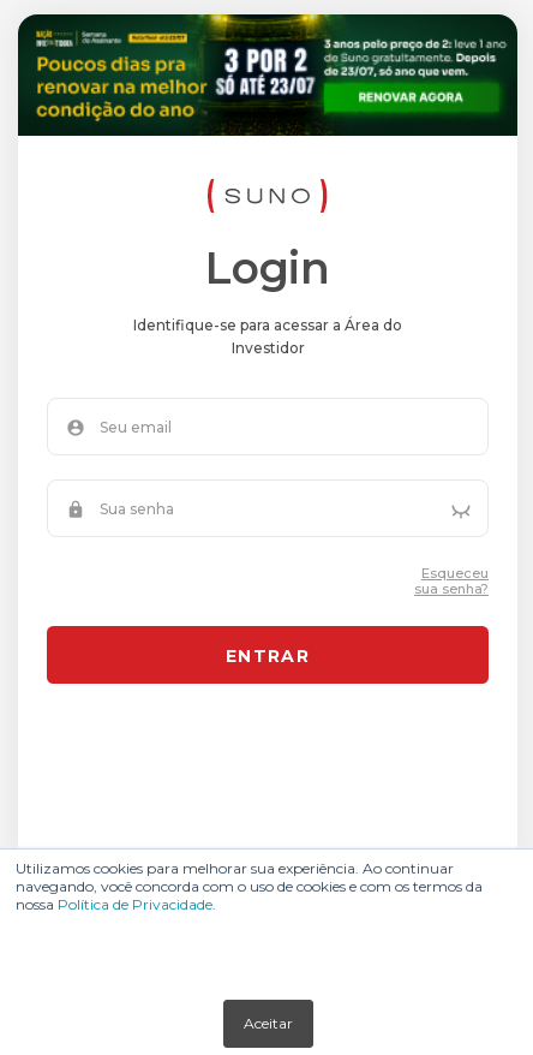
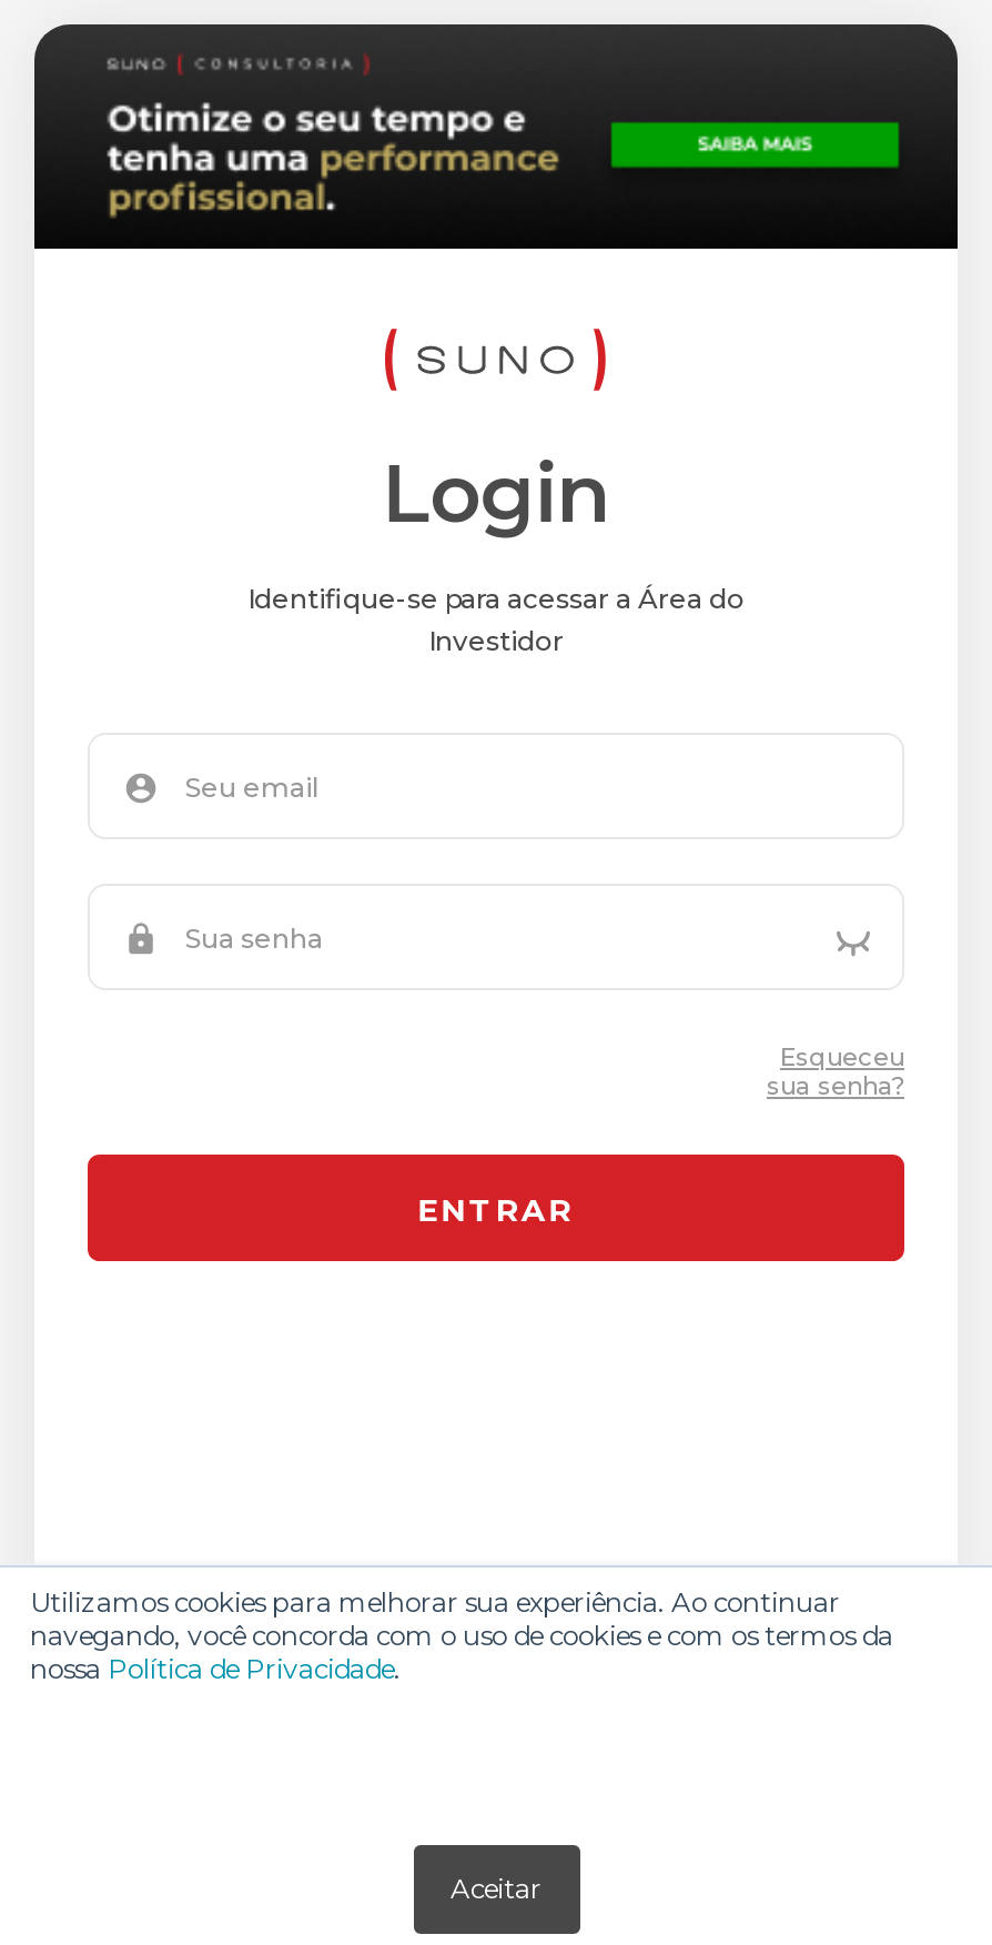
[20,13,515,136] [image] -> [37,22,955,229] [image]

